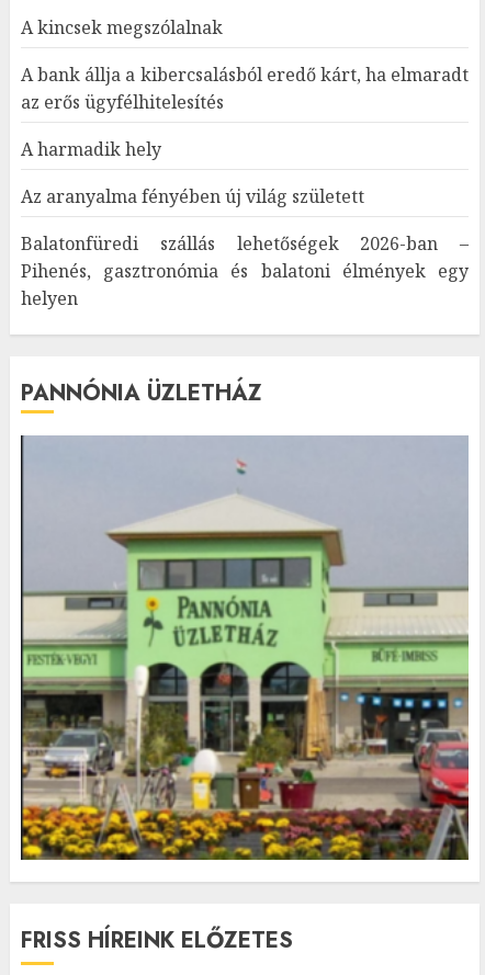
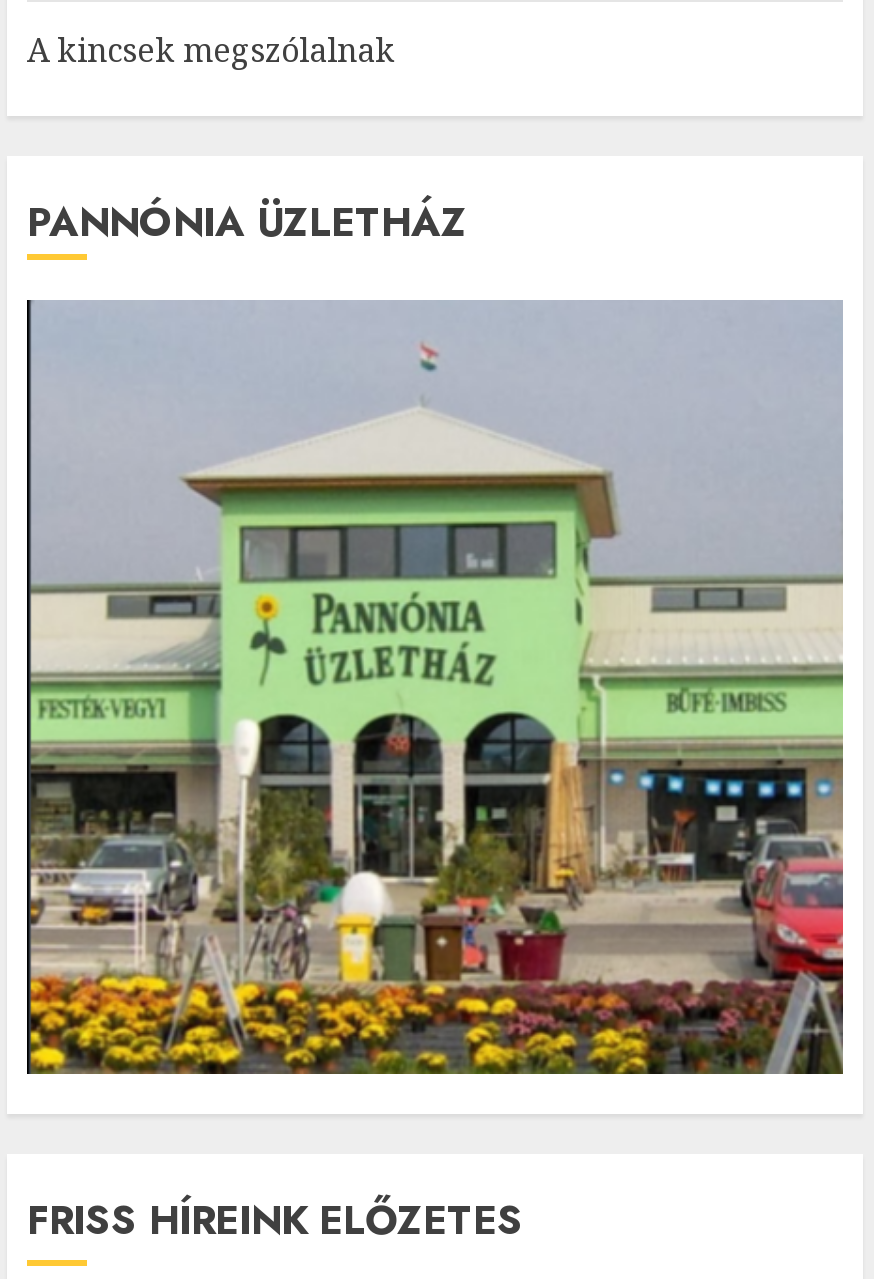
[21,62,469,310] A bank állja a kibercsalásból eredő kárt, ha elmaradt | az erős ügyfélhitelesítés | A harmadik hely | Az aranyalma fényében új világ született | Balatonfüredi szállás lehetőségek 2026-ban – | Pihenés, gasztronómia és balatoni élmények egy | helyen -> none

